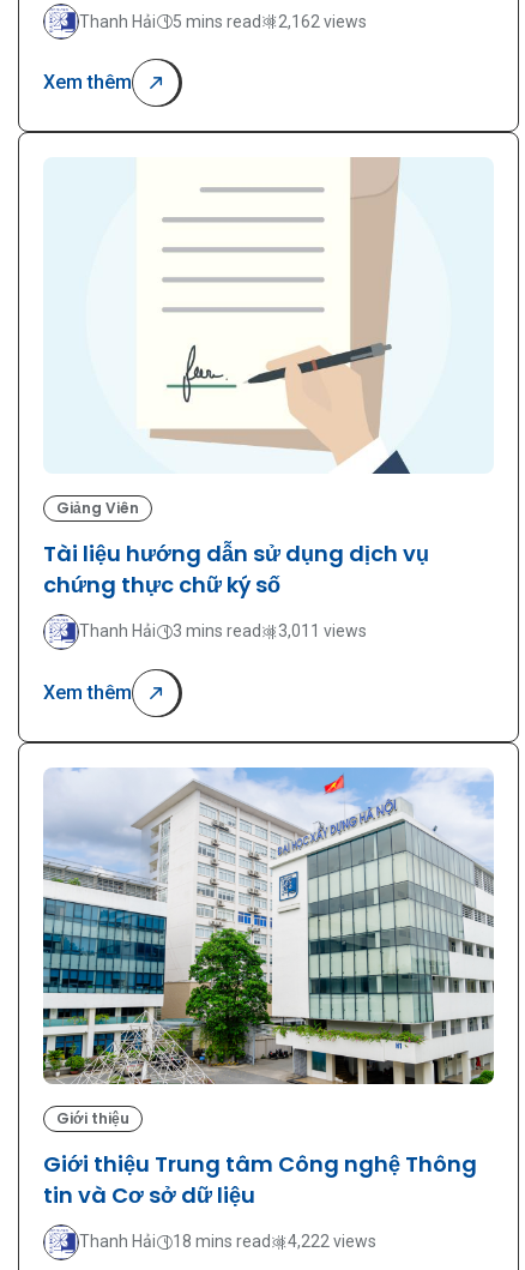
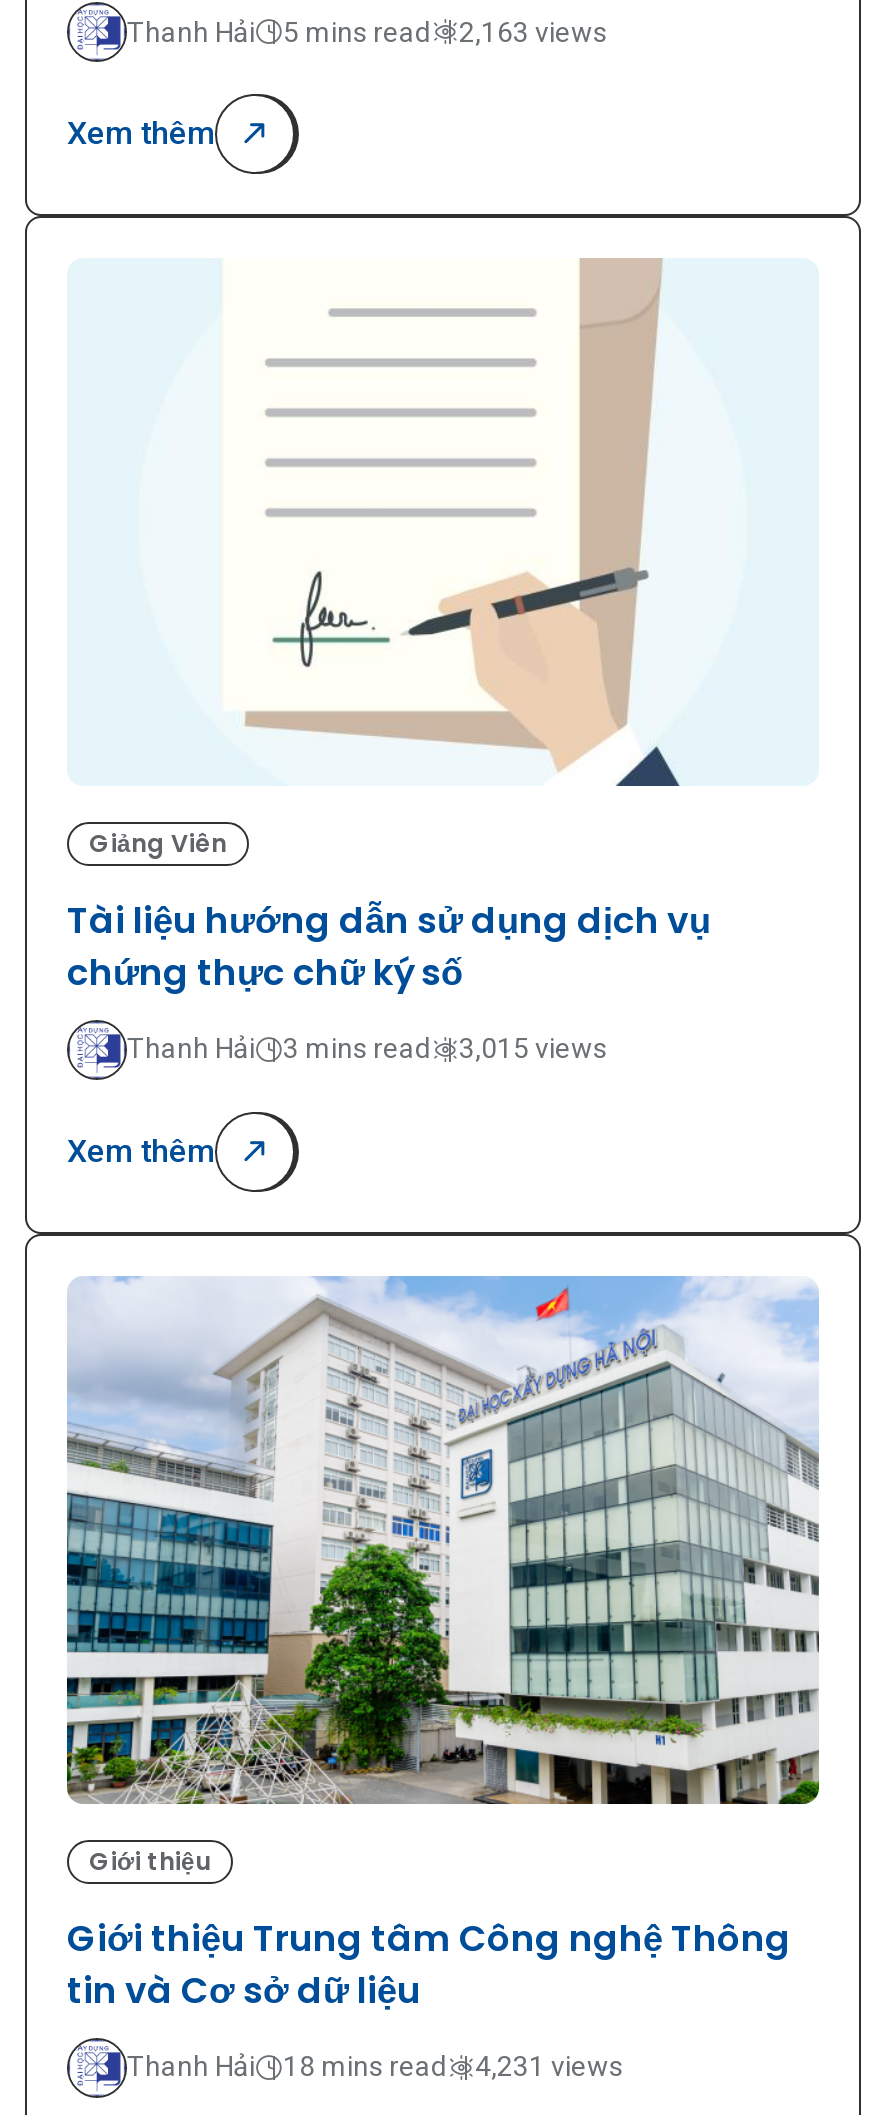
[79,11,367,31] Thanh Hải 5 mins read 2,162 views -> [127,15,607,47] Thanh Hải 5 mins read 2,163 views
[79,622,367,641] Thanh Hải 3 mins read 3,011 views -> [127,1033,607,1065] Thanh Hải 3 mins read 3,015 views
[79,1232,376,1251] Thanh Hải 18 mins read 4,222 views -> [127,2050,623,2082] Thanh Hải 18 mins read 4,231 views

